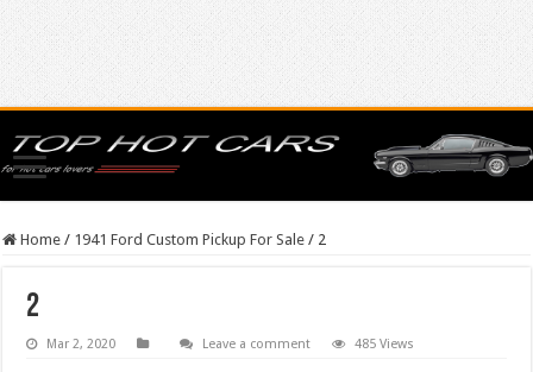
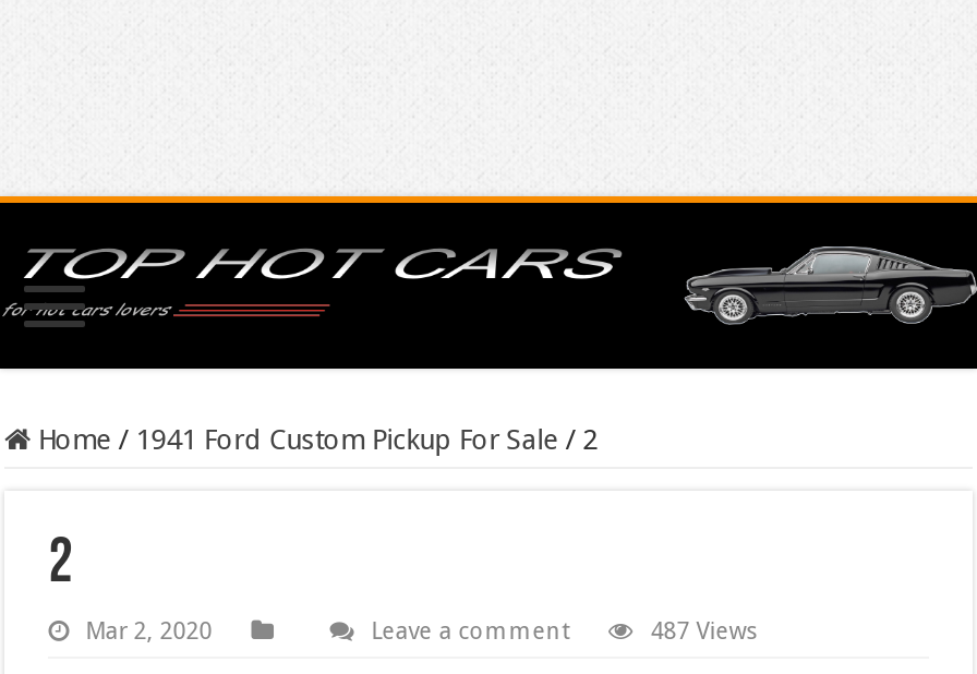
[355,336,414,352] 485 Views -> [650,617,759,646] 487 Views

